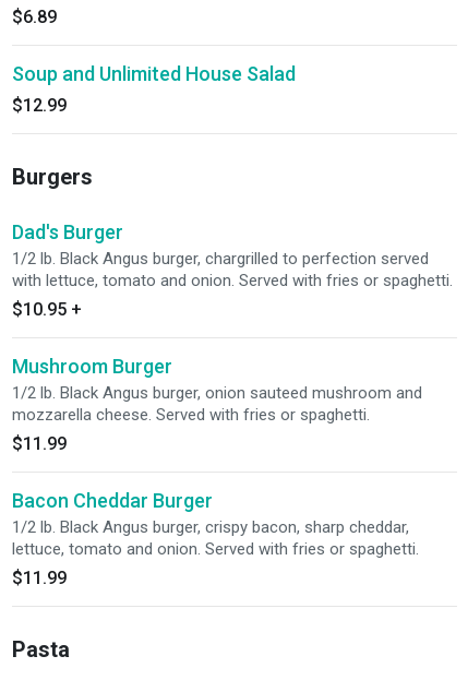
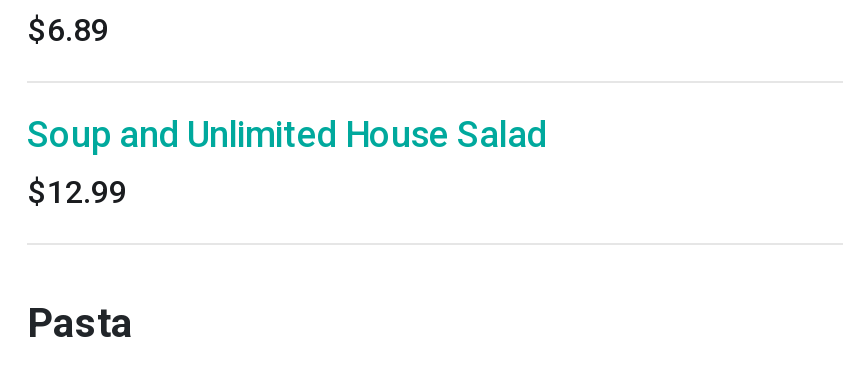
[12,164,453,588] Burgers | Dad's Burger | 1/2 lb. Black Angus burger, chargrilled to perfection served | with lettuce, tomato and onion. Served with fries or spaghetti. | $10.95 + | Mushroom Burger | 1/2 lb. Black Angus burger, onion sauteed mushroom and | mozzarella cheese. Served with fries or spaghetti. | $11.99 | Bacon Cheddar Burger | 1/2 lb. Black Angus burger, crispy bacon, sharp cheddar, | lettuce, tomato and onion. Served with fries or spaghetti. | $11.99 -> none

